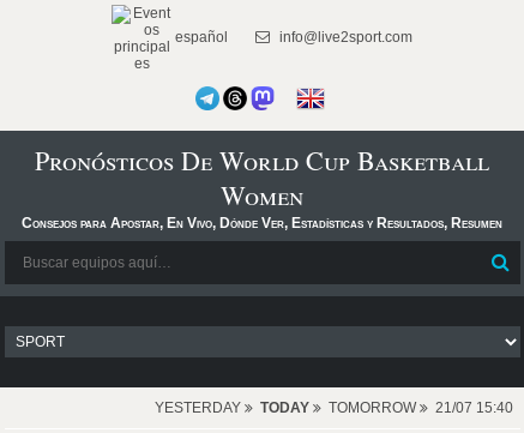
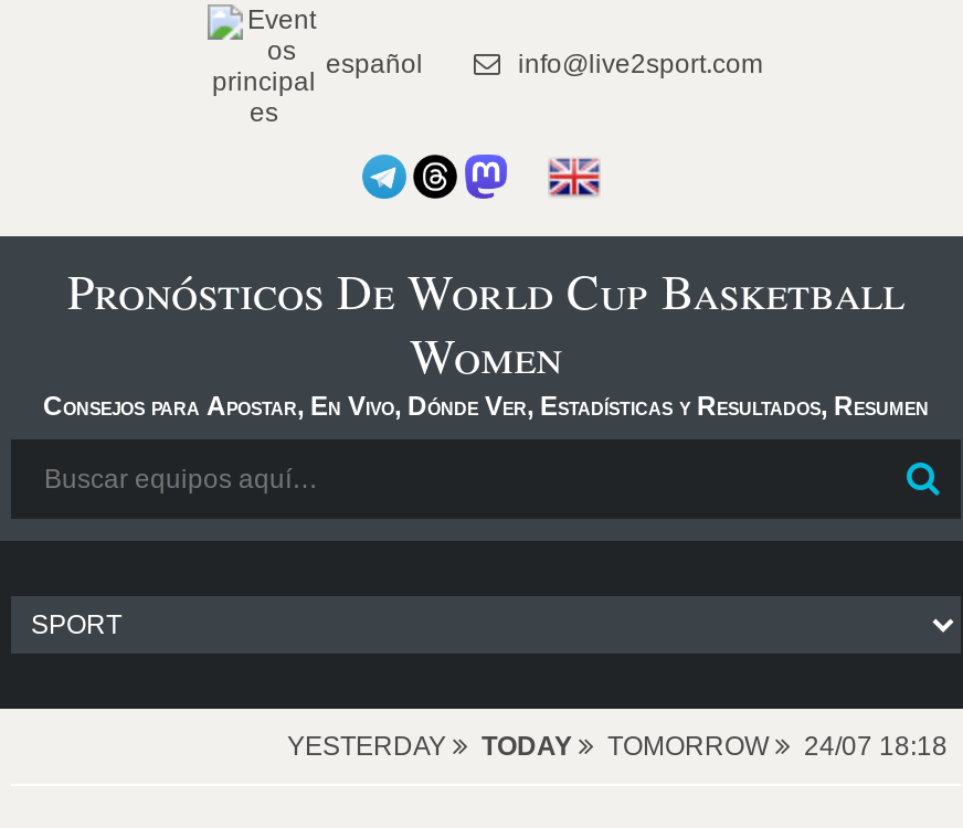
[155,399,513,416] YESTERDAY TODAY TOMORROW 21/07 15:40 -> [287,731,948,762] YESTERDAY TODAY TOMORROW 24/07 18:18

